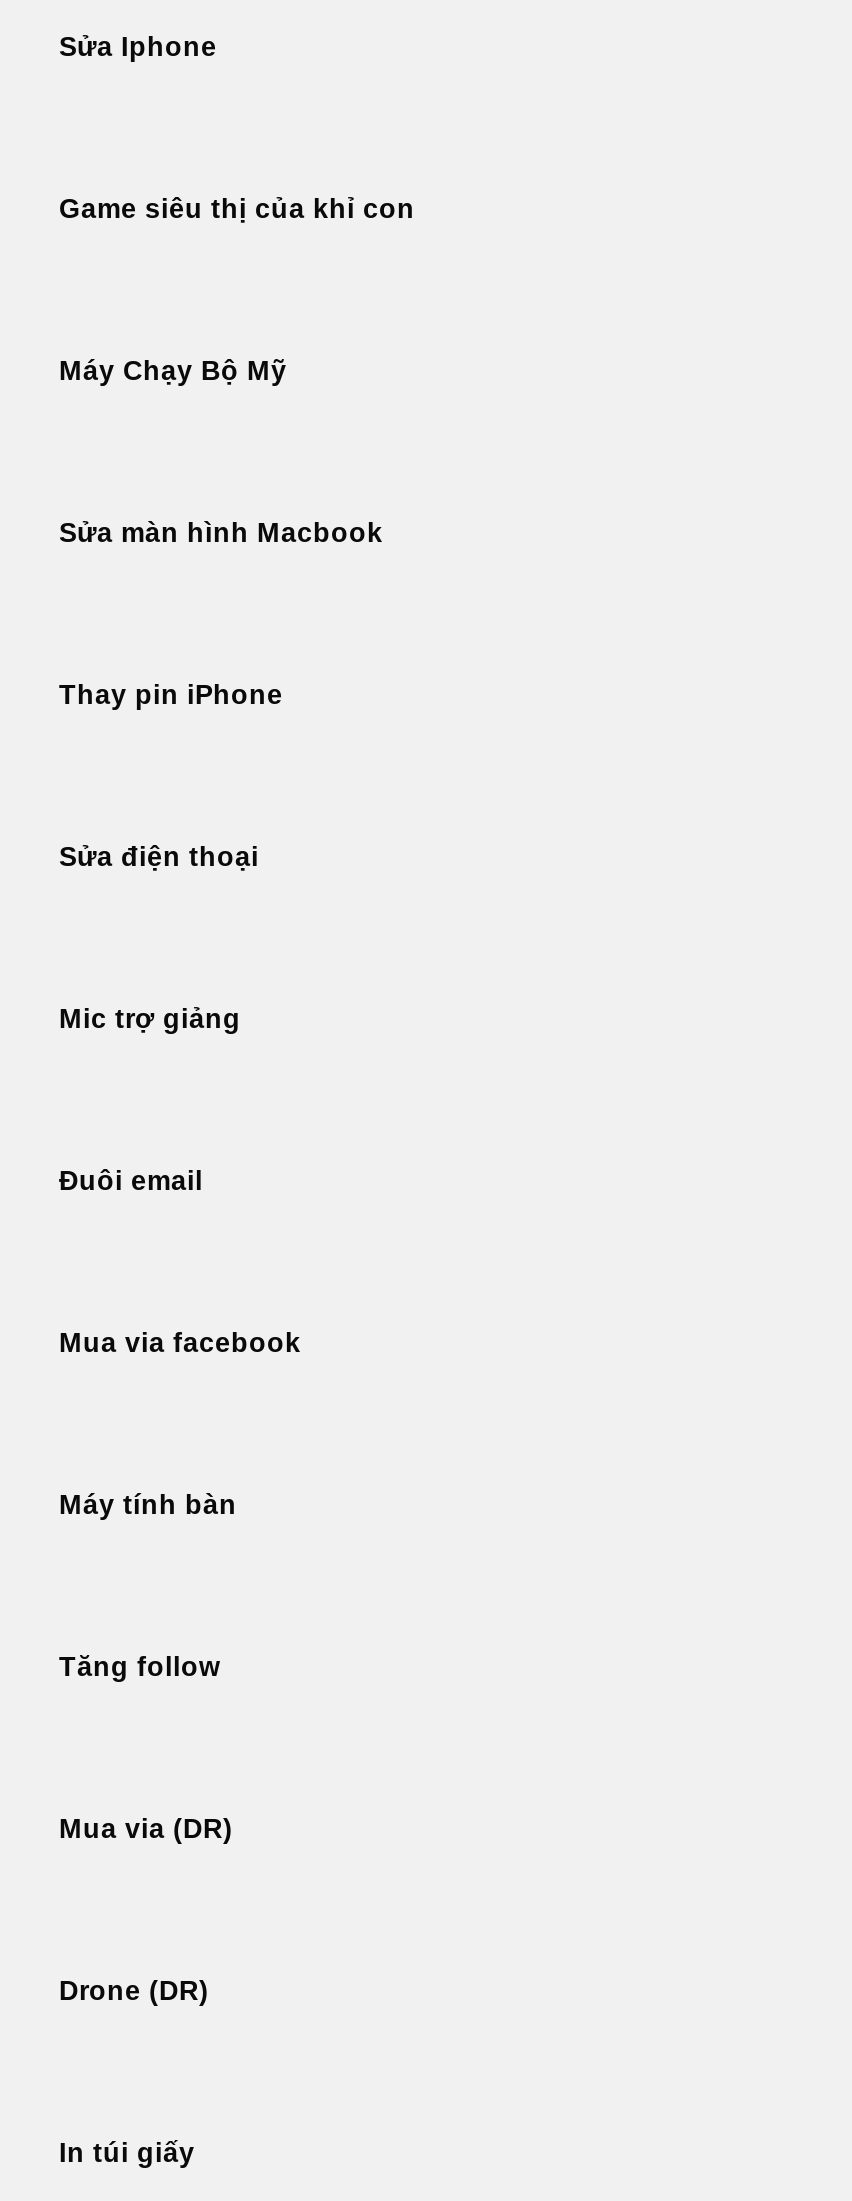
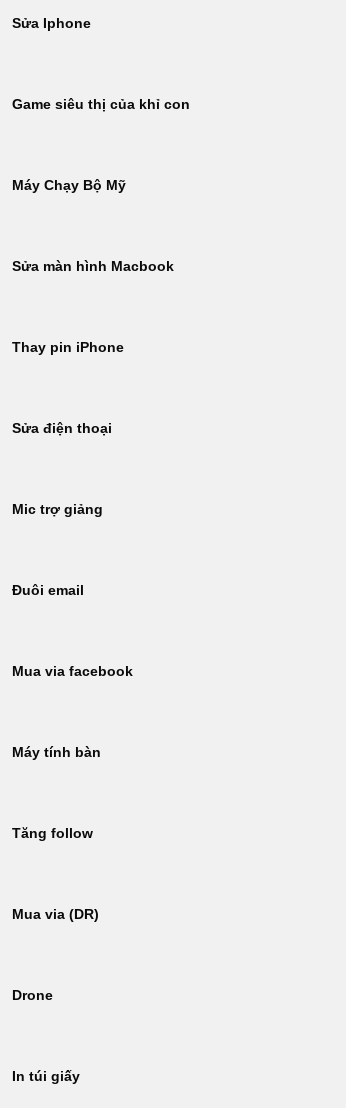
[59,1976,209,2006] Drone (DR) -> [12,988,53,1003] Drone

